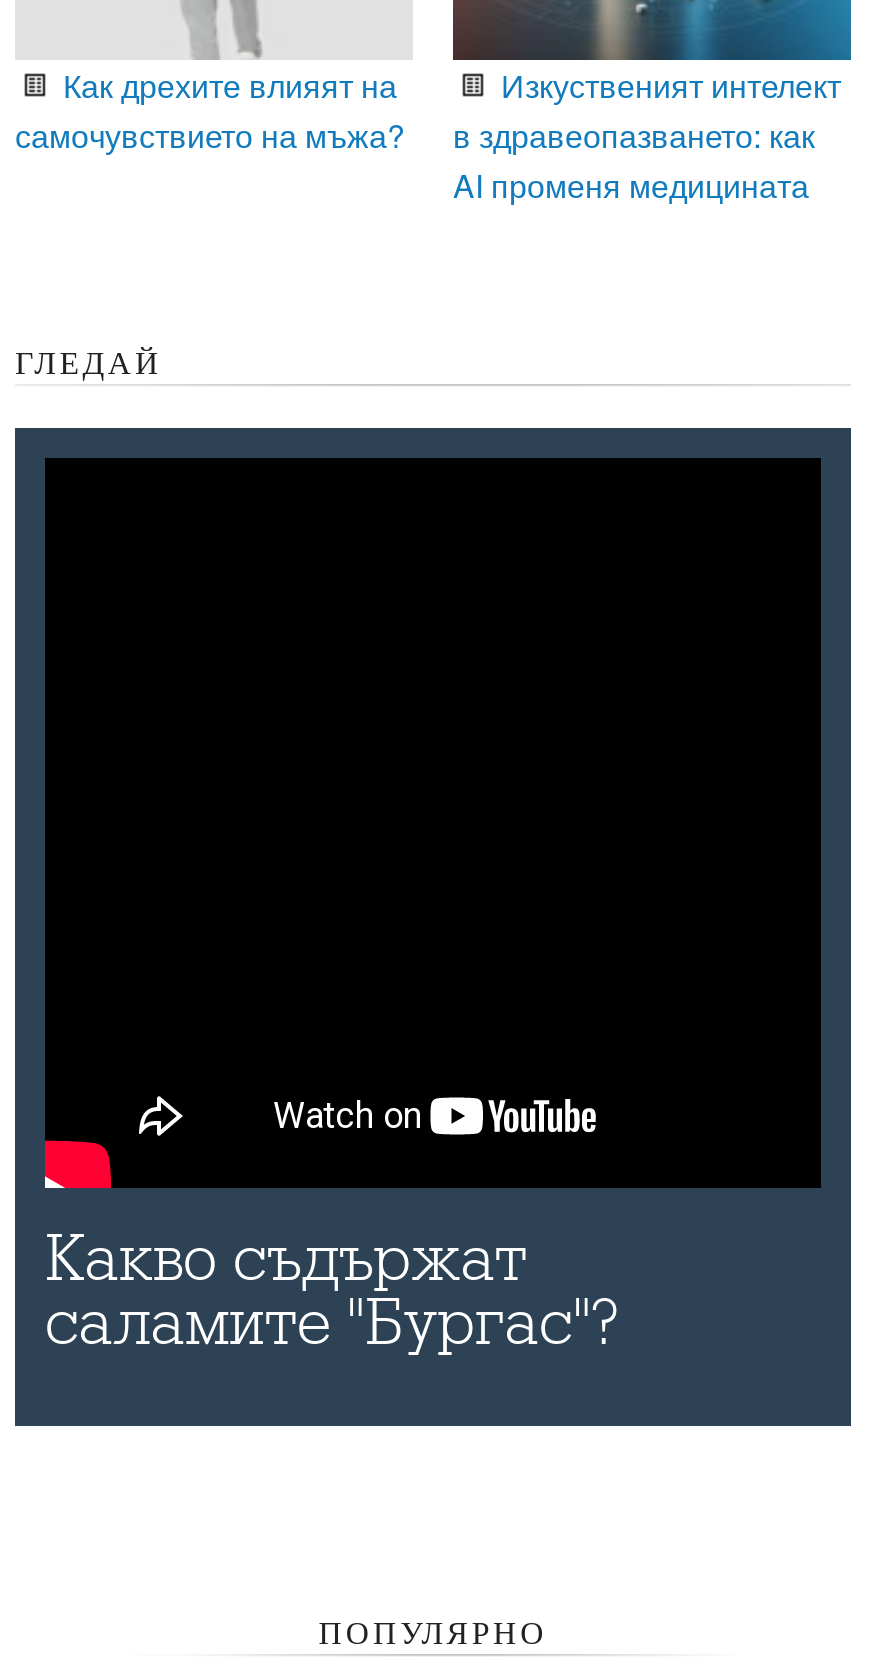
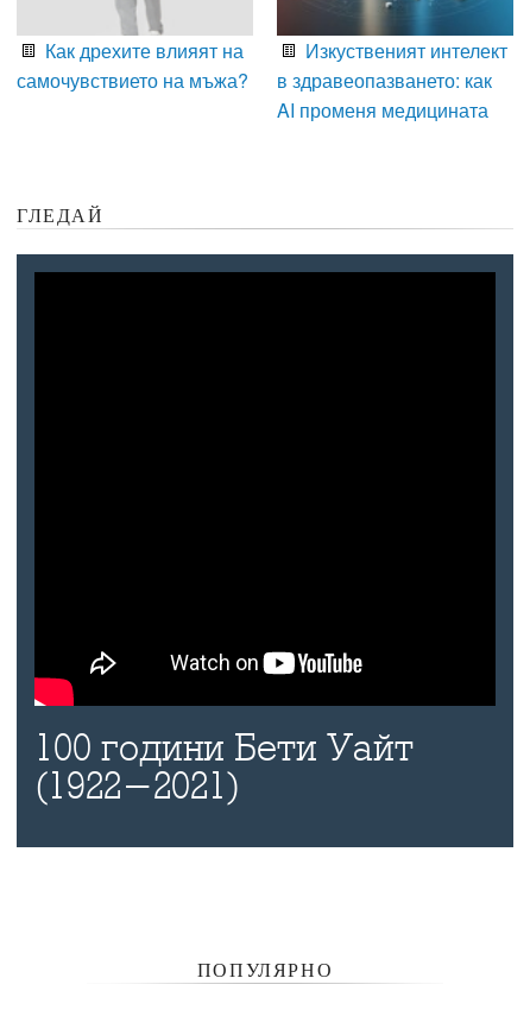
[45,1223,621,1361] Какво съдържат | саламите "Бургас"? -> [34,727,414,809] 100 години Бети Уайт | (1922-2021)

